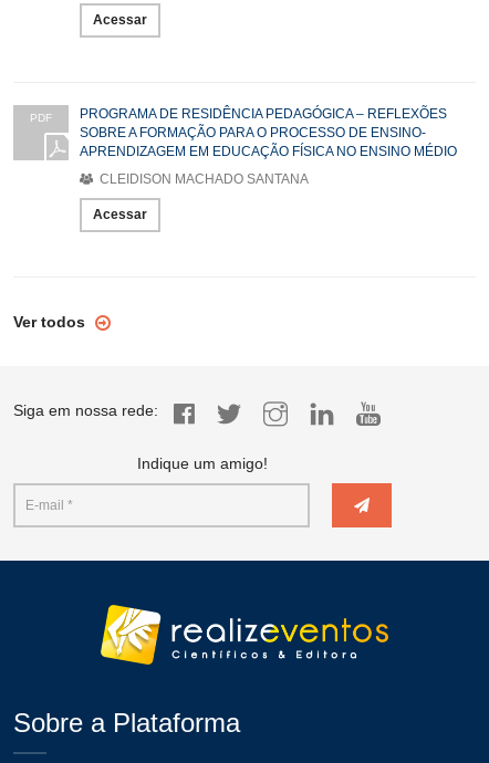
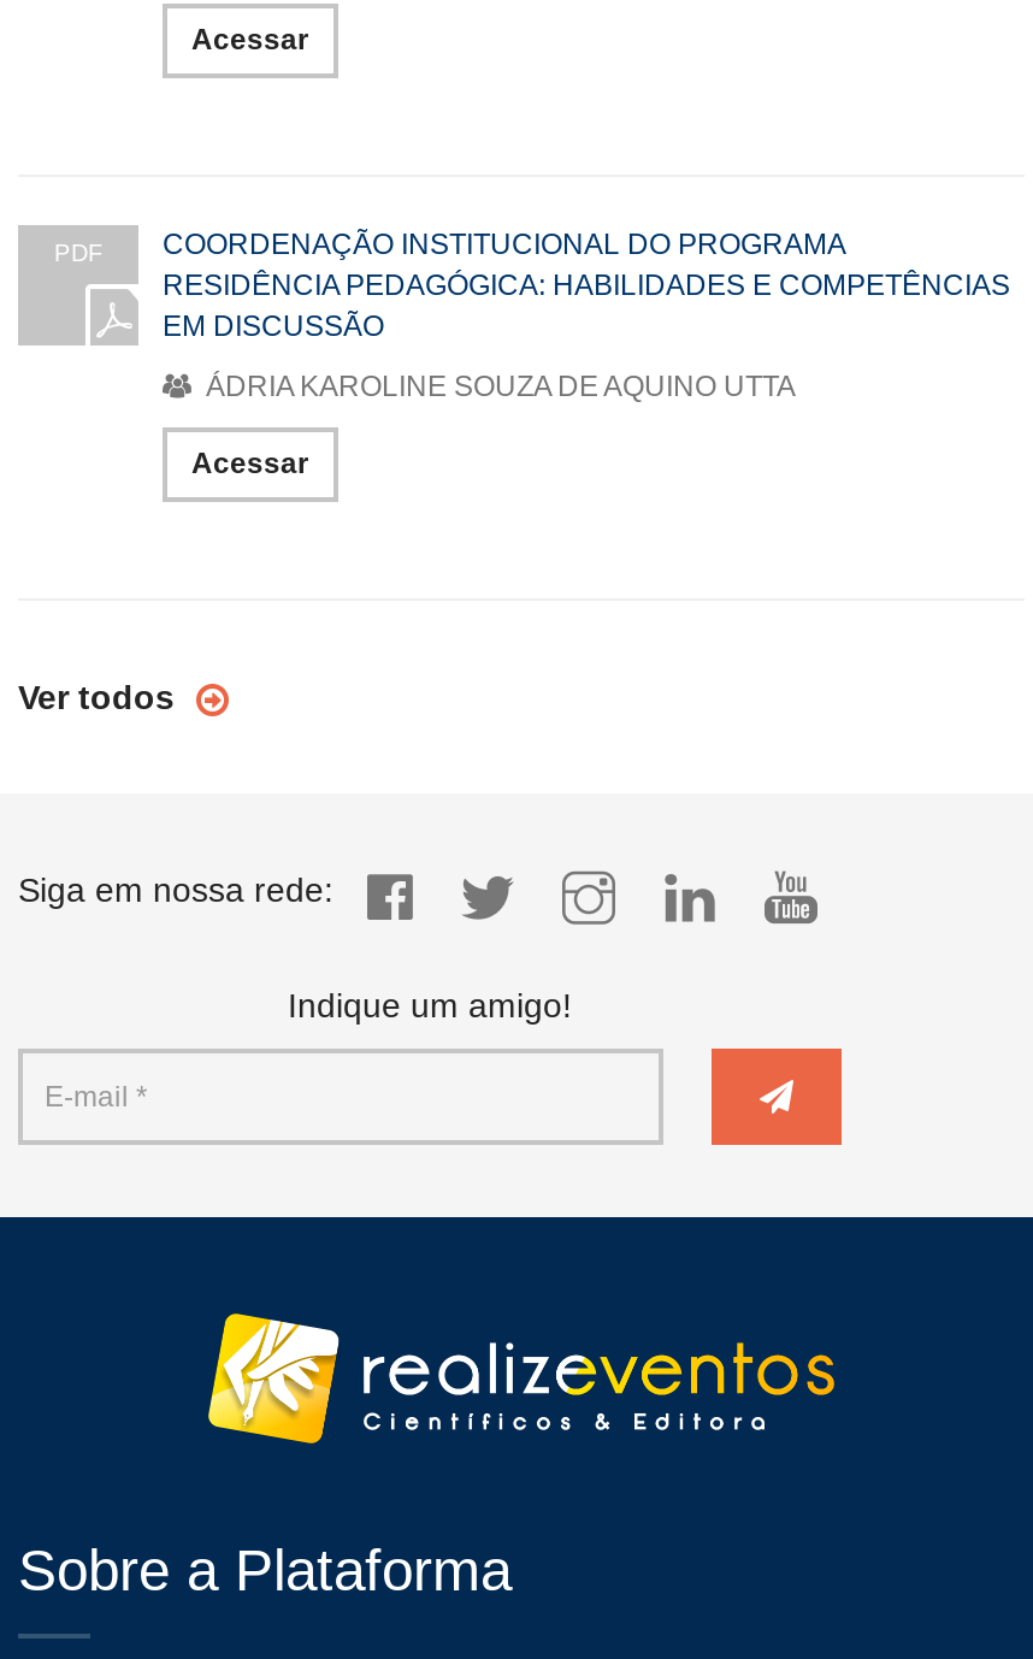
[80,106,457,159] PROGRAMA DE RESIDÊNCIA PEDAGÓGICA – REFLEXÕES | SOBRE A FORMAÇÃO PARA O PROCESSO DE ENSINO- | APRENDIZAGEM EM EDUCAÇÃO FÍSICA NO ENSINO MÉDIO -> [163,227,1010,342] COORDENAÇÃO INSTITUCIONAL DO PROGRAMA | RESIDÊNCIA PEDAGÓGICA: HABILIDADES E COMPETÊNCIAS | EM DISCUSSÃO
[96,171,309,186] CLEIDISON MACHADO SANTANA -> [199,369,796,402] ÁDRIA KAROLINE SOUZA DE AQUINO UTTA

